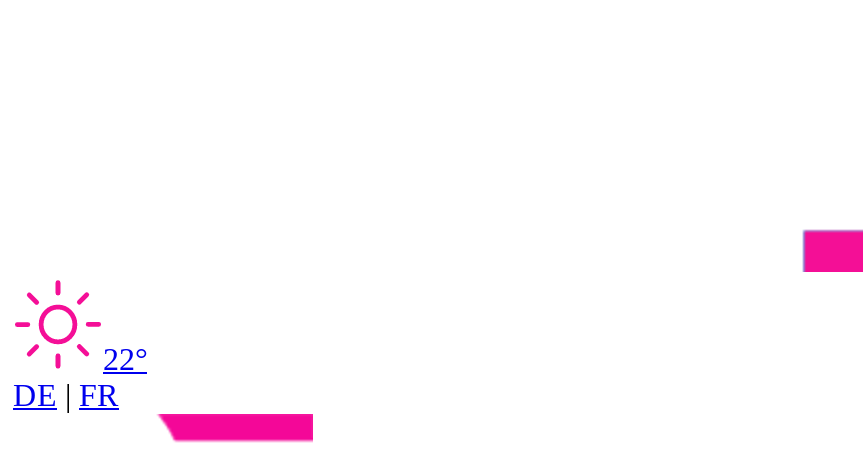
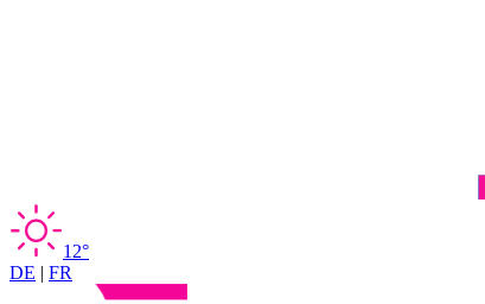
[103,342,147,376] 22° -> [63,241,89,261] 12°

